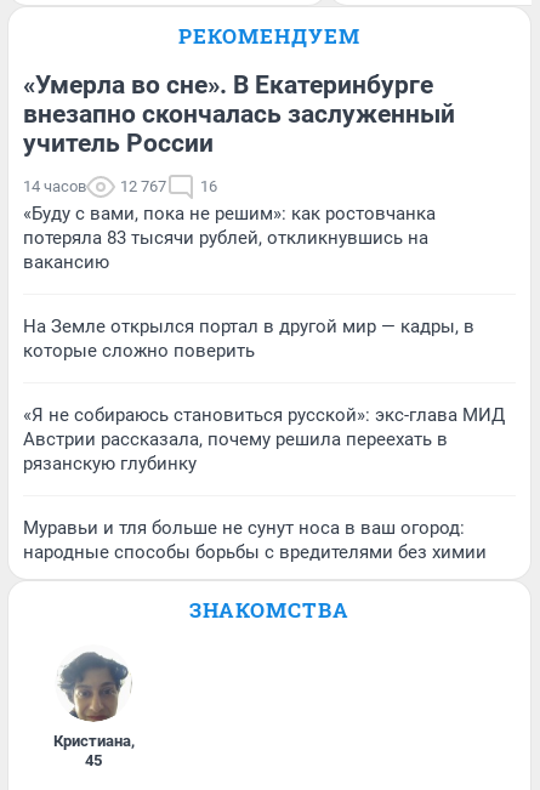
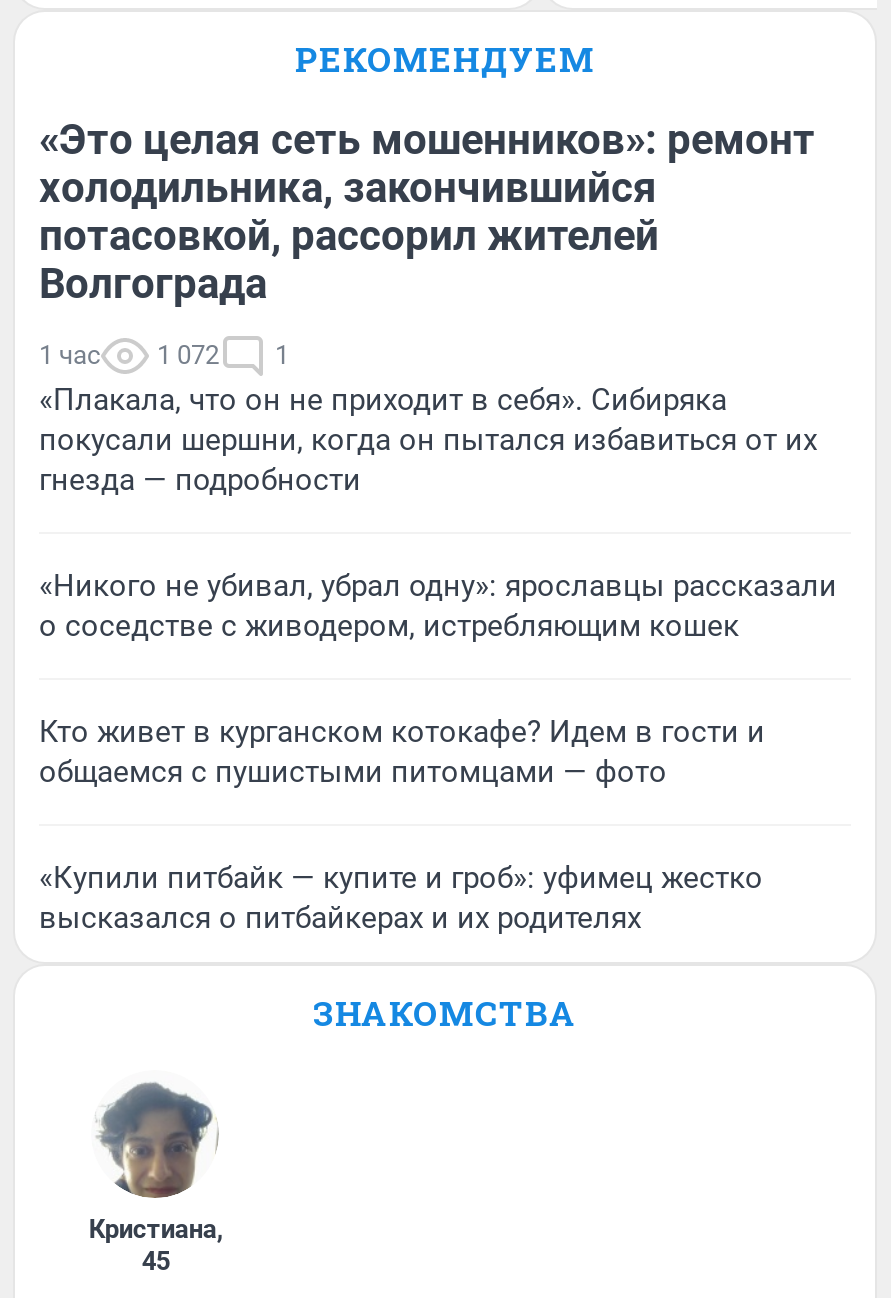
[23,70,455,157] «Умерла во сне». В Екатеринбурге | внезапно скончалась заслуженный | учитель России -> [39,115,815,307] «Это целая сеть мошенников»: ремонт | холодильника, закончившийся | потасовкой, рассорил жителей | Волгограда
[23,177,436,273] 14 часов | 12 767 | 16 | «Буду с вами, пока не решим»: как ростовчанка | потеряла 83 тысячи рублей, откликнувшись на | вакансию -> [39,339,817,497] 1 час | 1 072 | 1 | «Плакала, что он не приходит в себя». Сибиряка | покусали шершни, когда он пытался избавиться от их | гнезда — подробности
[23,315,474,361] На Земле открылся портал в другой мир — кадры, в | которые сложно поверить -> [39,567,837,643] «Никого не убивал, убрал одну»: ярославцы рассказали | о соседстве с живодером, истребляющим кошек
[23,404,505,474] «Я не собираюсь становиться русской»: экс-глава МИД | Австрии рассказала, почему решила переехать в | рязанскую глубинку -> [39,713,765,789] Кто живет в курганском котокафе? Идем в гости и | общаемся с пушистыми питомцами — фото
[23,517,487,563] Муравьи и тля больше не сунут носа в ваш огород: | народные способы борьбы с вредителями без химии -> [39,859,763,935] «Купили питбайк — купите и гроб»: уфимец жестко | высказался о питбайкерах и их родителях

